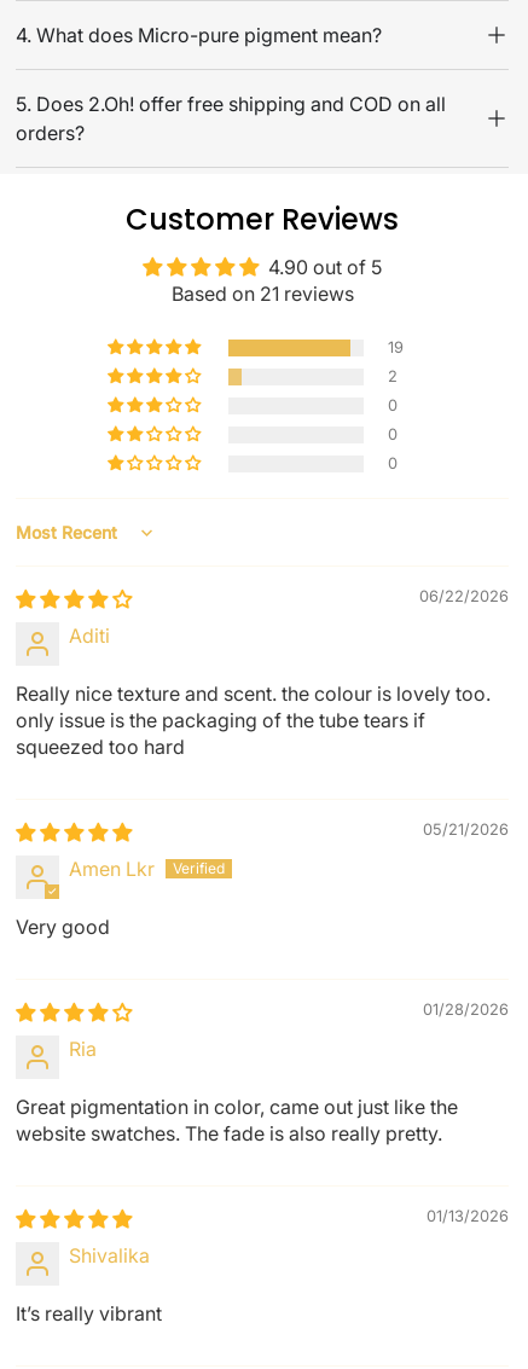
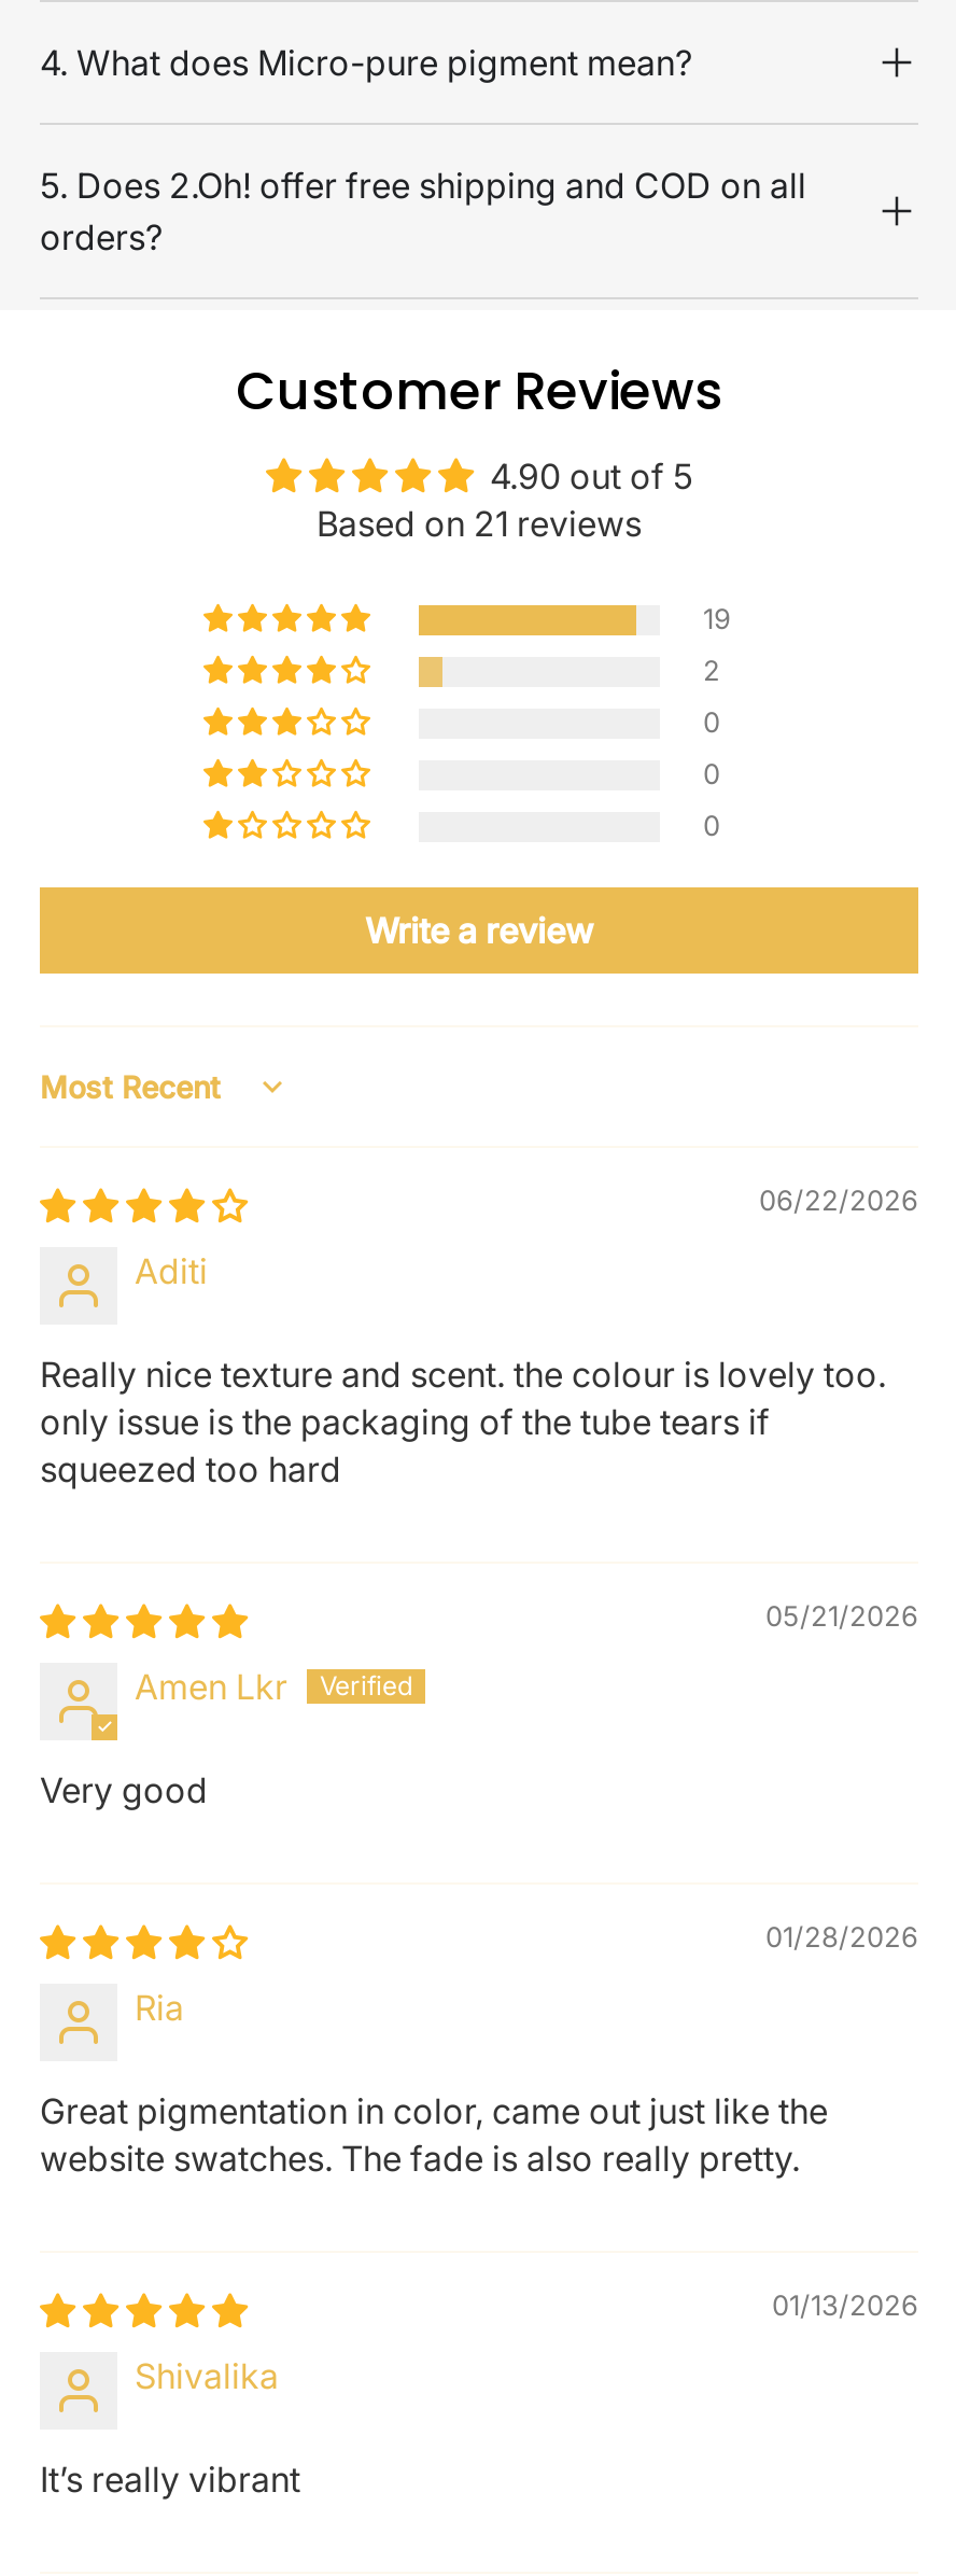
none -> [365,909,593,952] Write a review

